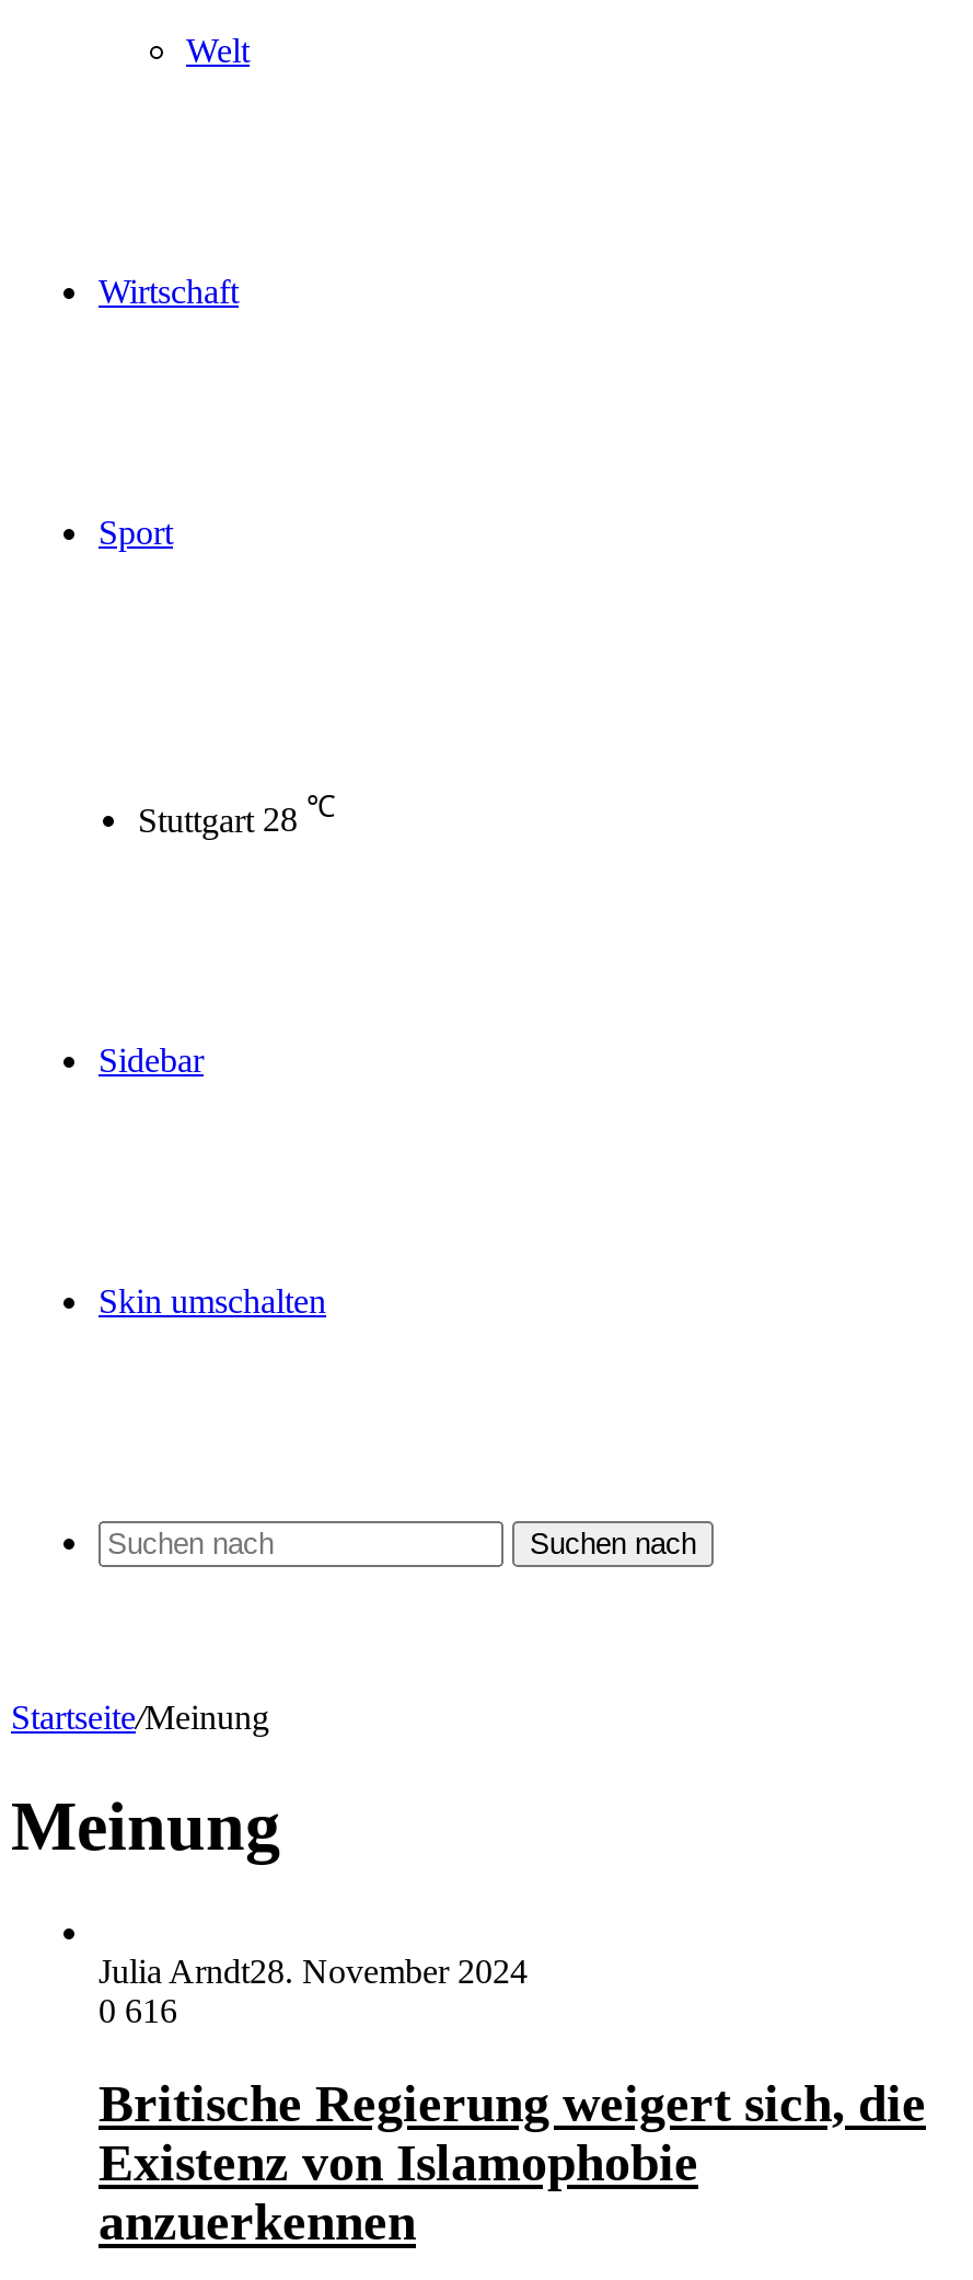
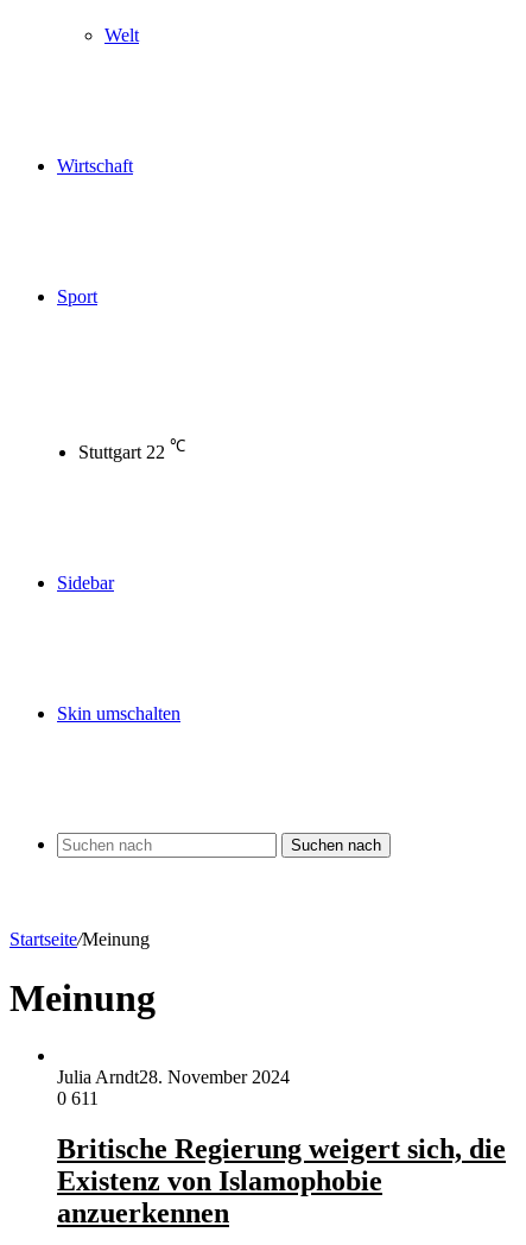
[138,792,335,838] Stuttgart 28 ℃ -> [78,437,185,462] Stuttgart 22 ℃
[99,1992,177,2030] 0 616 -> [57,1088,99,1109] 0 611

